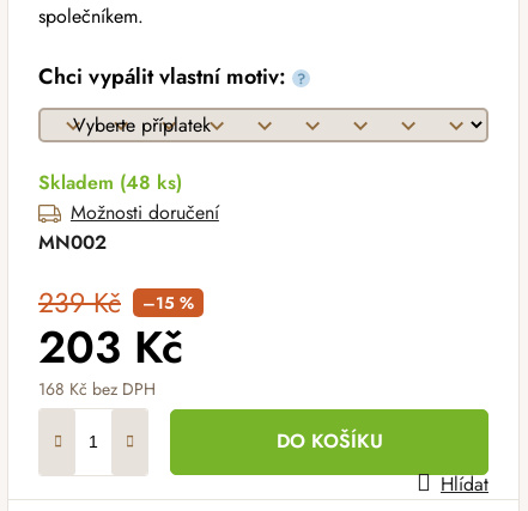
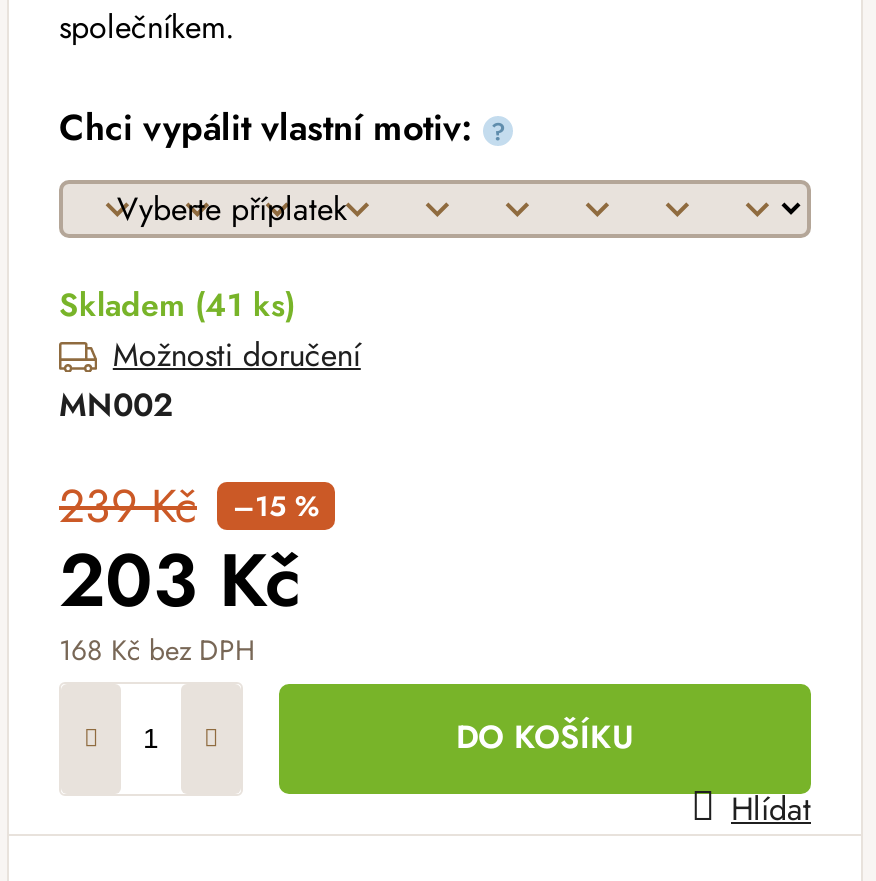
[38,169,182,196] Skladem (48 ks) -> [59,282,295,328] Skladem (41 ks)

